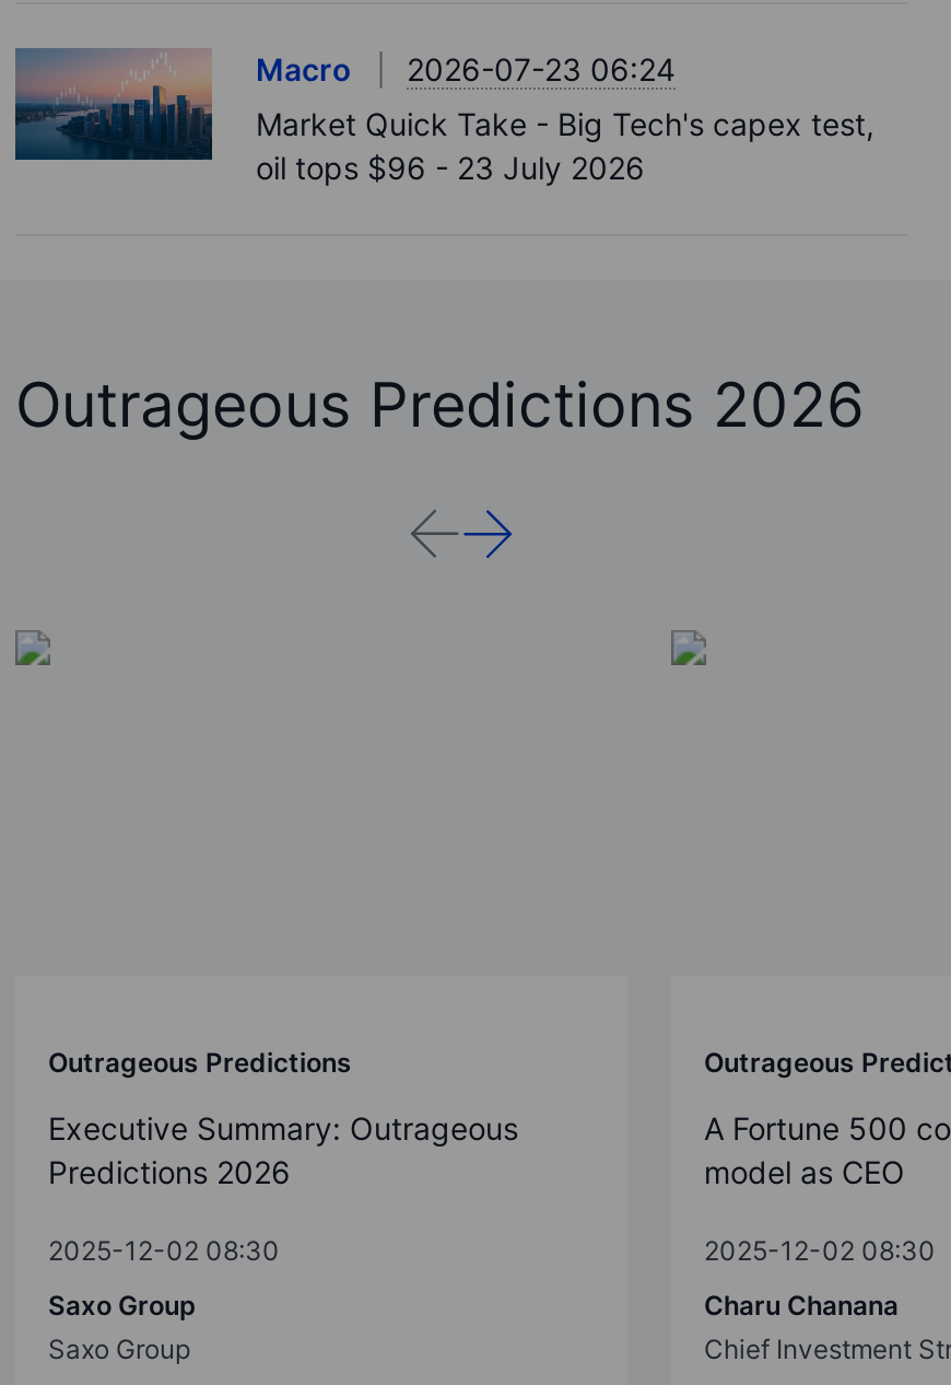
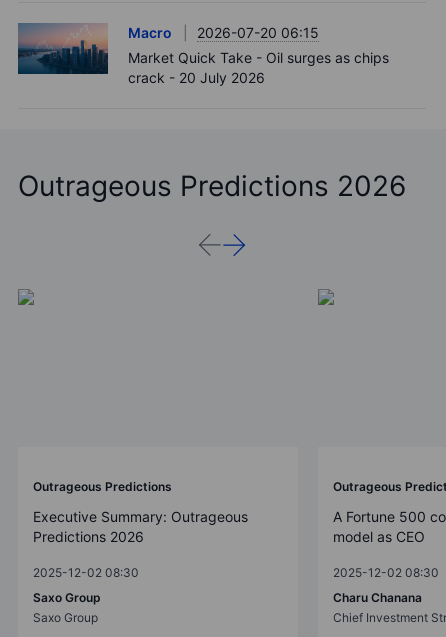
[256,51,676,88] Macro 2026-07-23 06:24 -> [128,24,319,41] Macro 2026-07-20 06:15
[256,105,874,186] Market Quick Take - Big Tech's capex test, | oil tops $96 - 23 July 2026 -> [128,49,389,86] Market Quick Take - Oil surges as chips | crack - 20 July 2026

